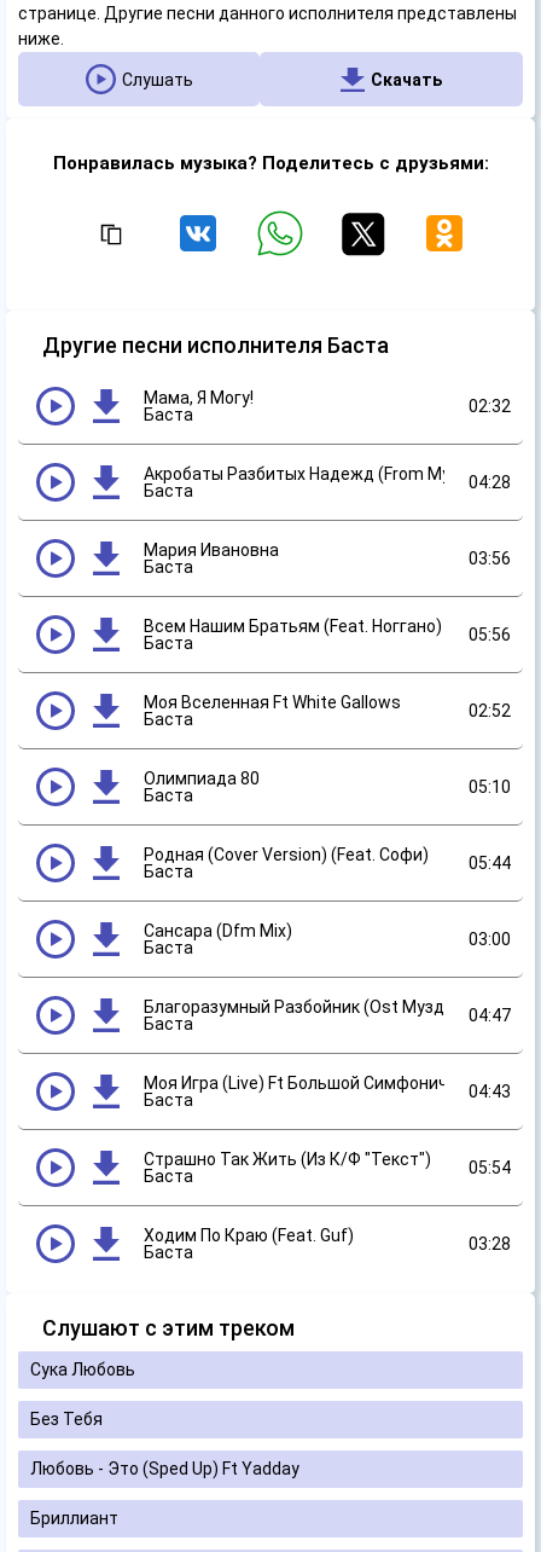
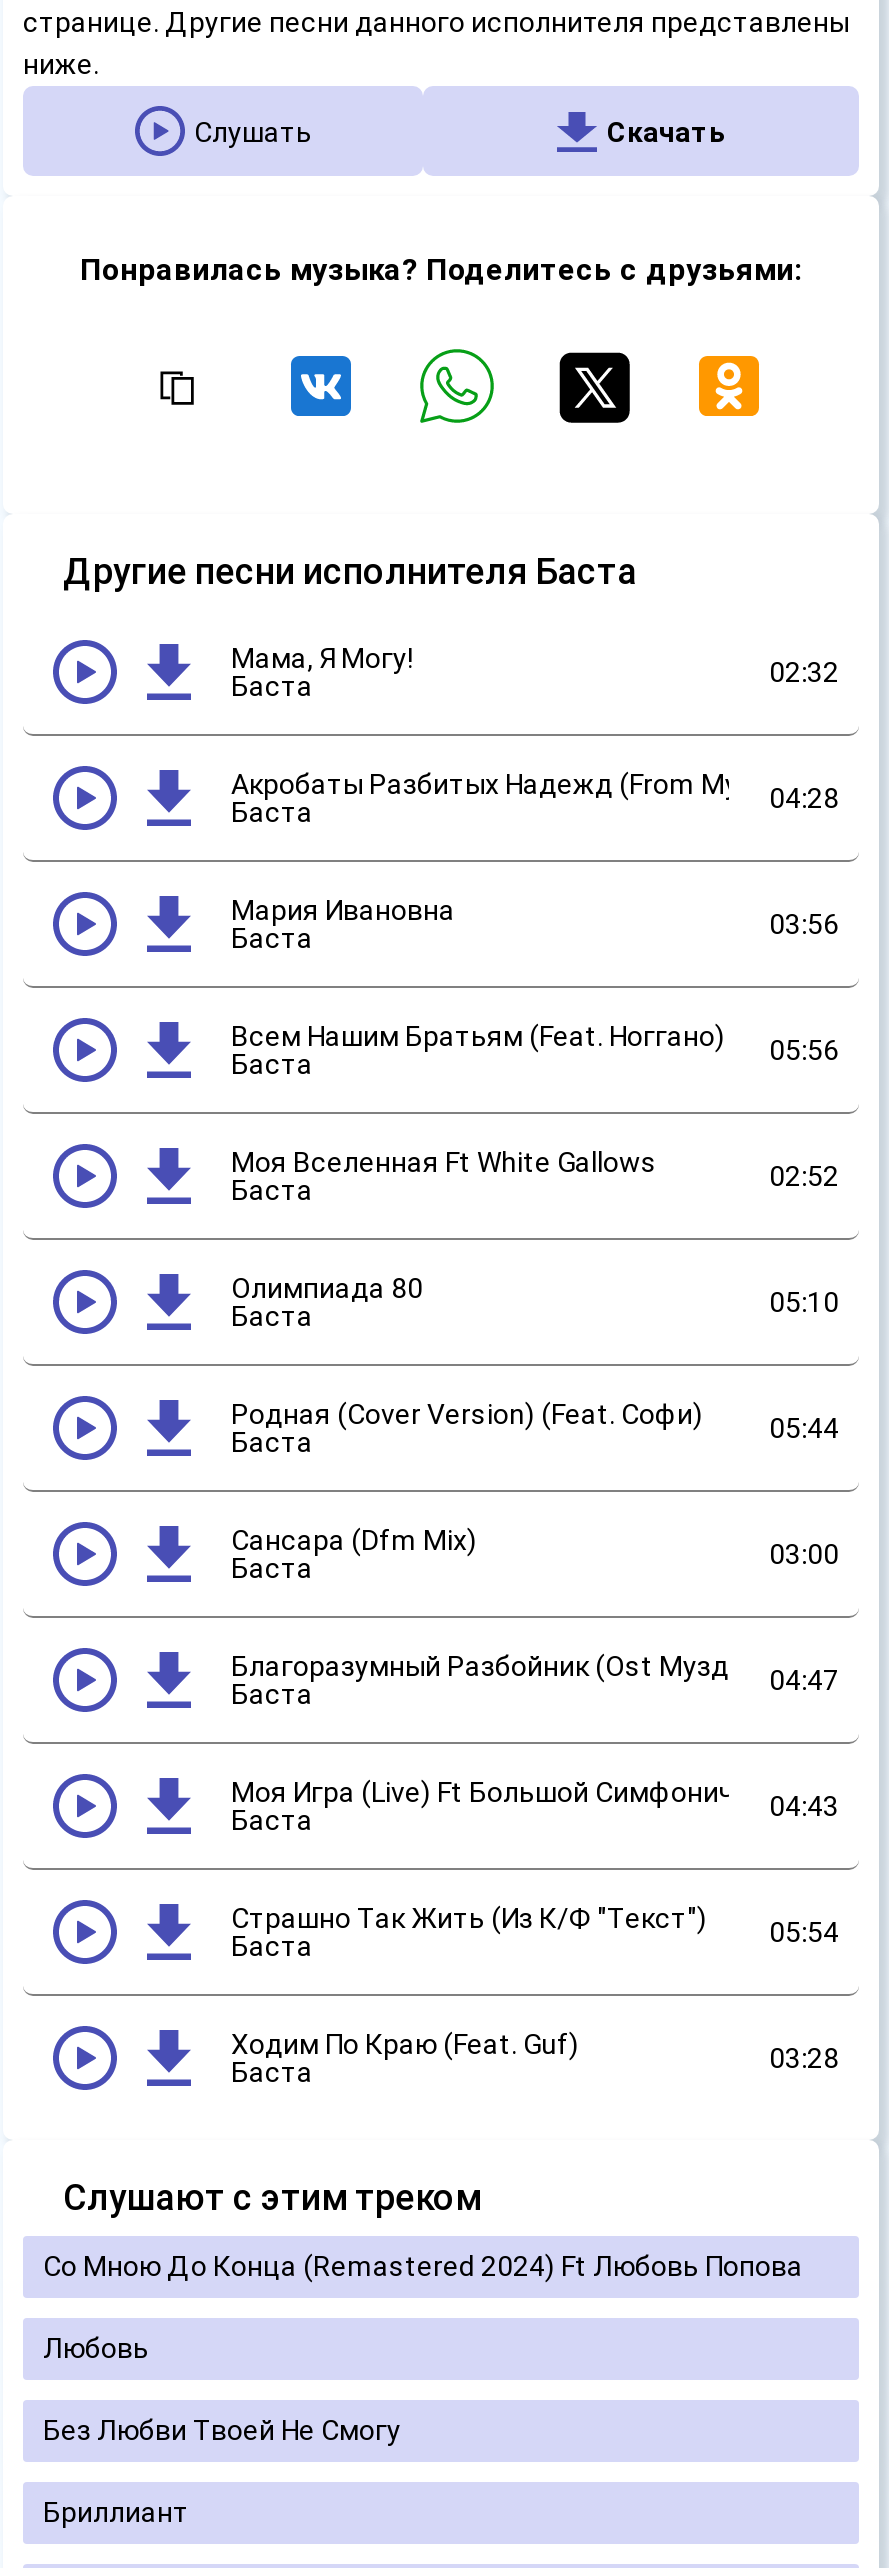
[30,1360,135,1379] Сука Любовь -> [43,2250,803,2282] Со Мною До Конца (Remastered 2024) Ft Любовь Попова
[30,1409,103,1429] Без Тебя -> [43,2332,149,2364] Любовь
[30,1459,299,1478] Любовь - Это (Sped Up) Ft Yadday -> [43,2414,401,2446] Без Любви Твоей Не Смогу

